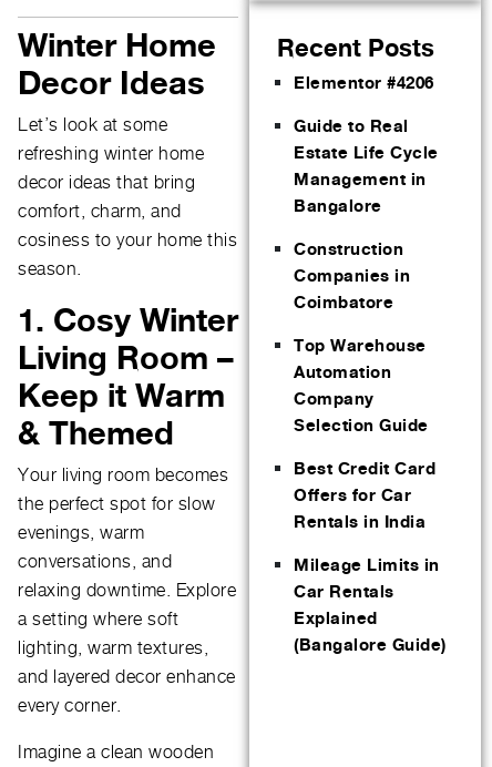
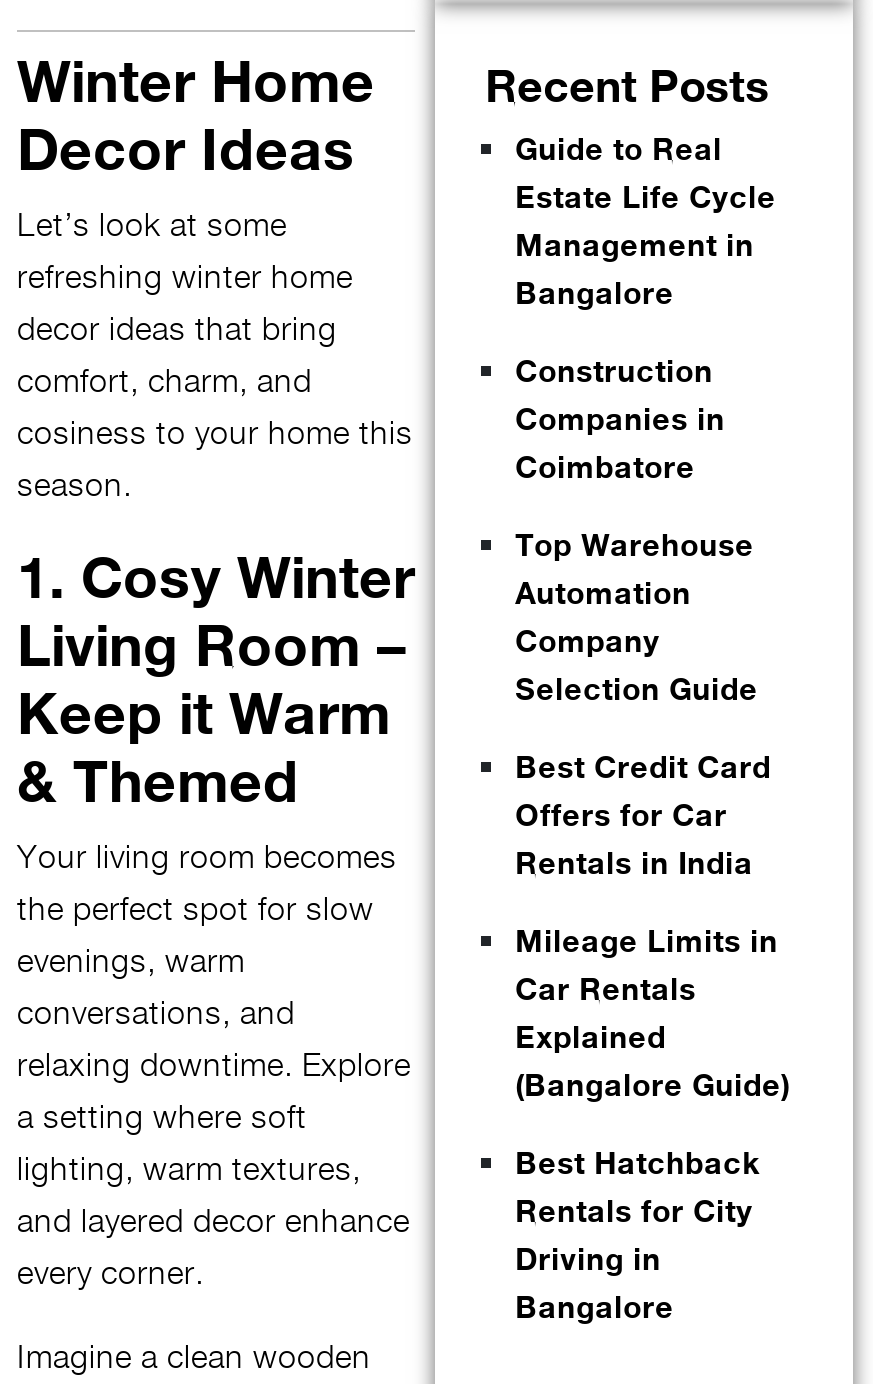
[294,72,434,93] Elementor #4206 -> none
moved [294,115,446,655] -> [515,130,790,1104]: Guide to Real | Estate Life Cycle | Management in | ... | Explained | (Bangalore Guide)
none -> [515,1144,761,1326] Best Hatchback | Rentals for City | Driving in | Bangalore

